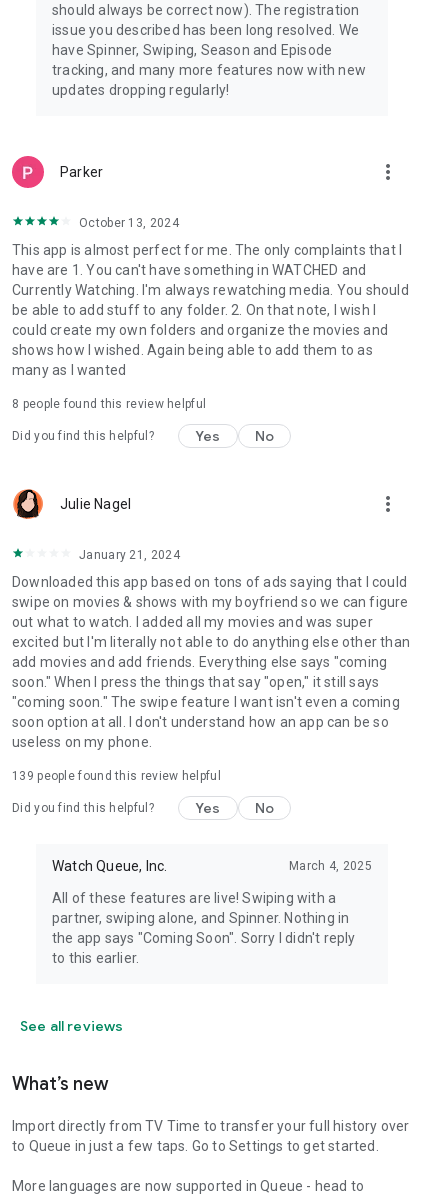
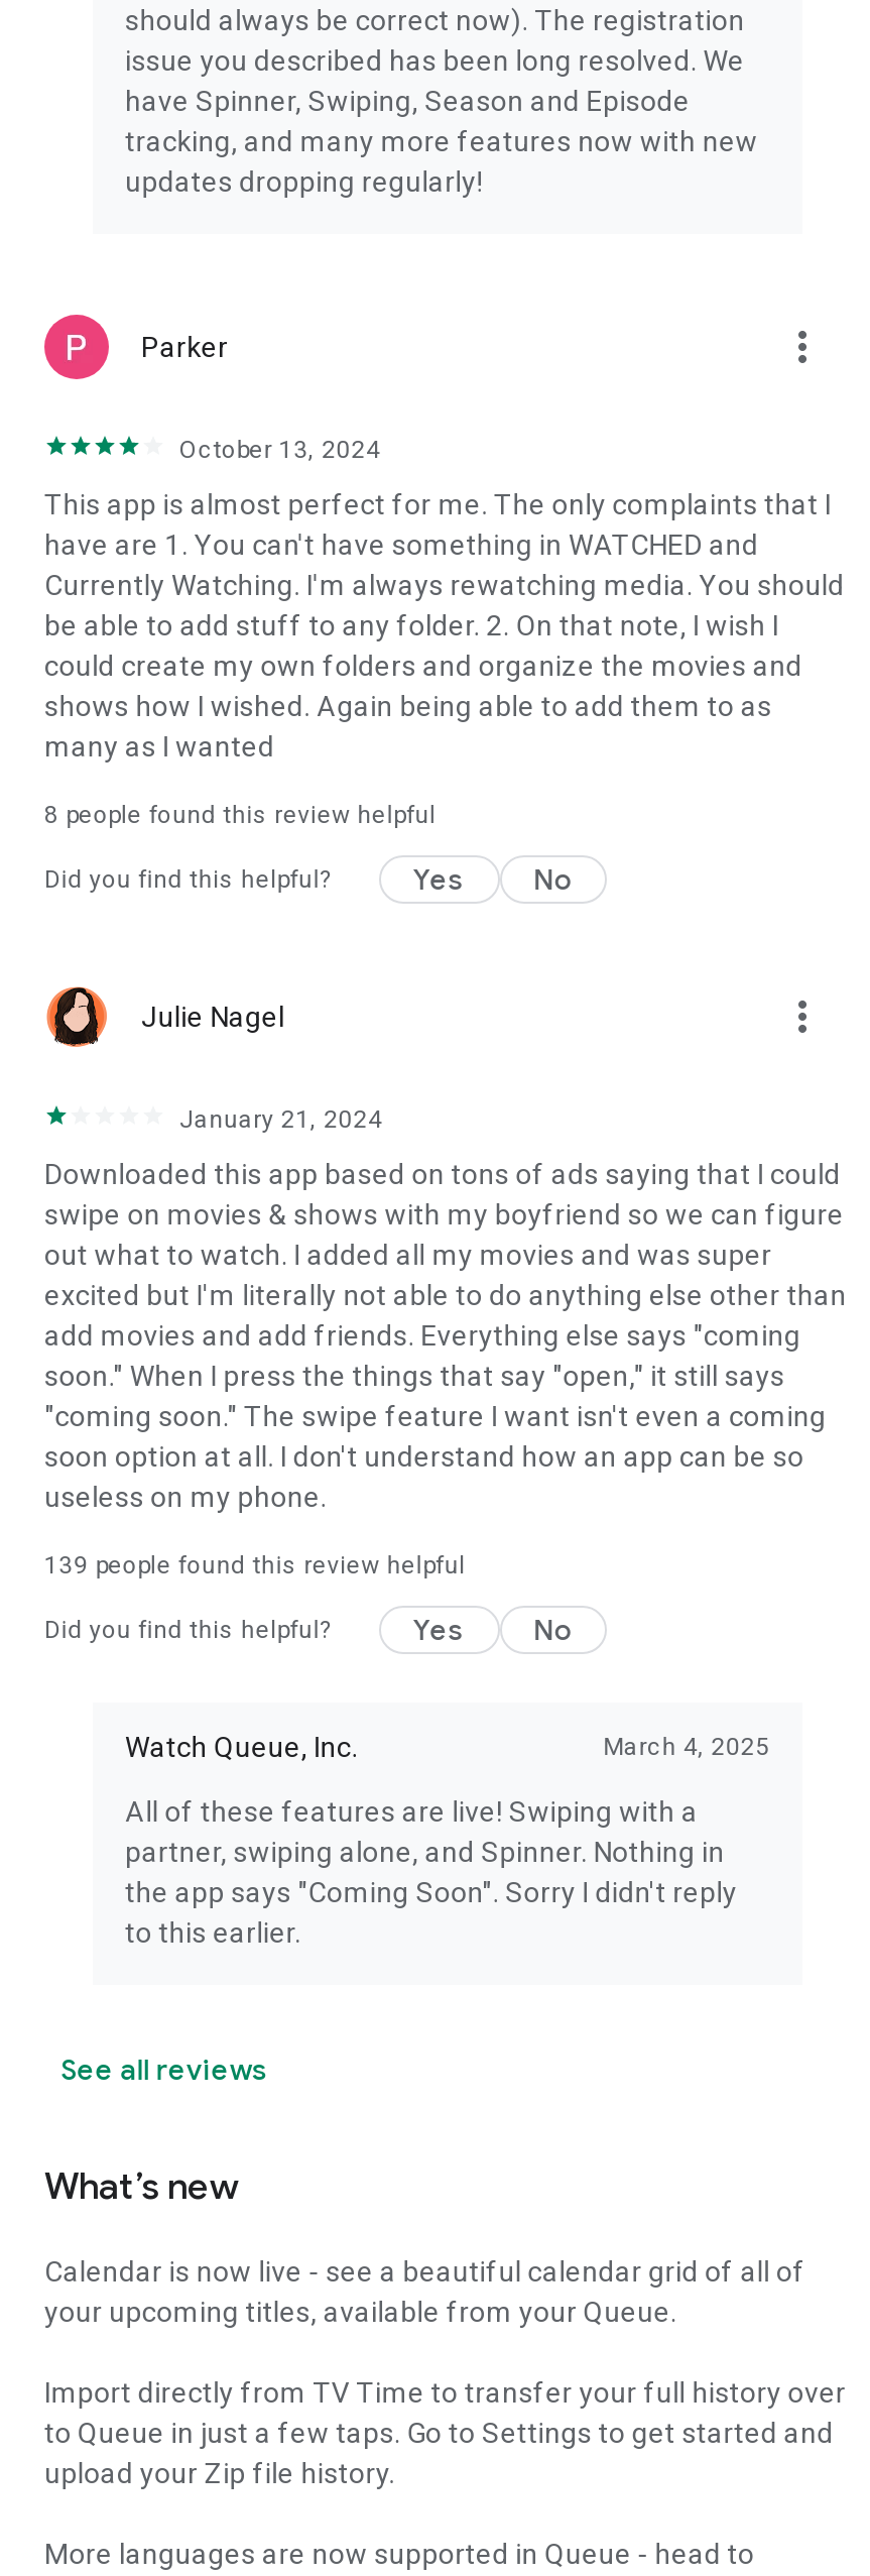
none -> [44,2255,805,2328] Calendar is now live - see a beautiful calendar grid of all of | your upcoming titles, available from your Queue.
[12,1138,379,1154] to Queue in just a few taps. Go to Settings to get started. -> [44,2417,834,2489] to Queue in just a few taps. Go to Settings to get started and | upload your Zip file history.

